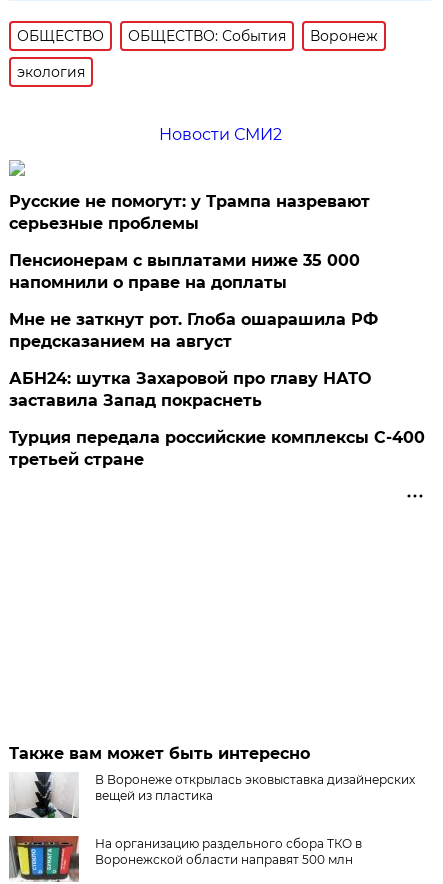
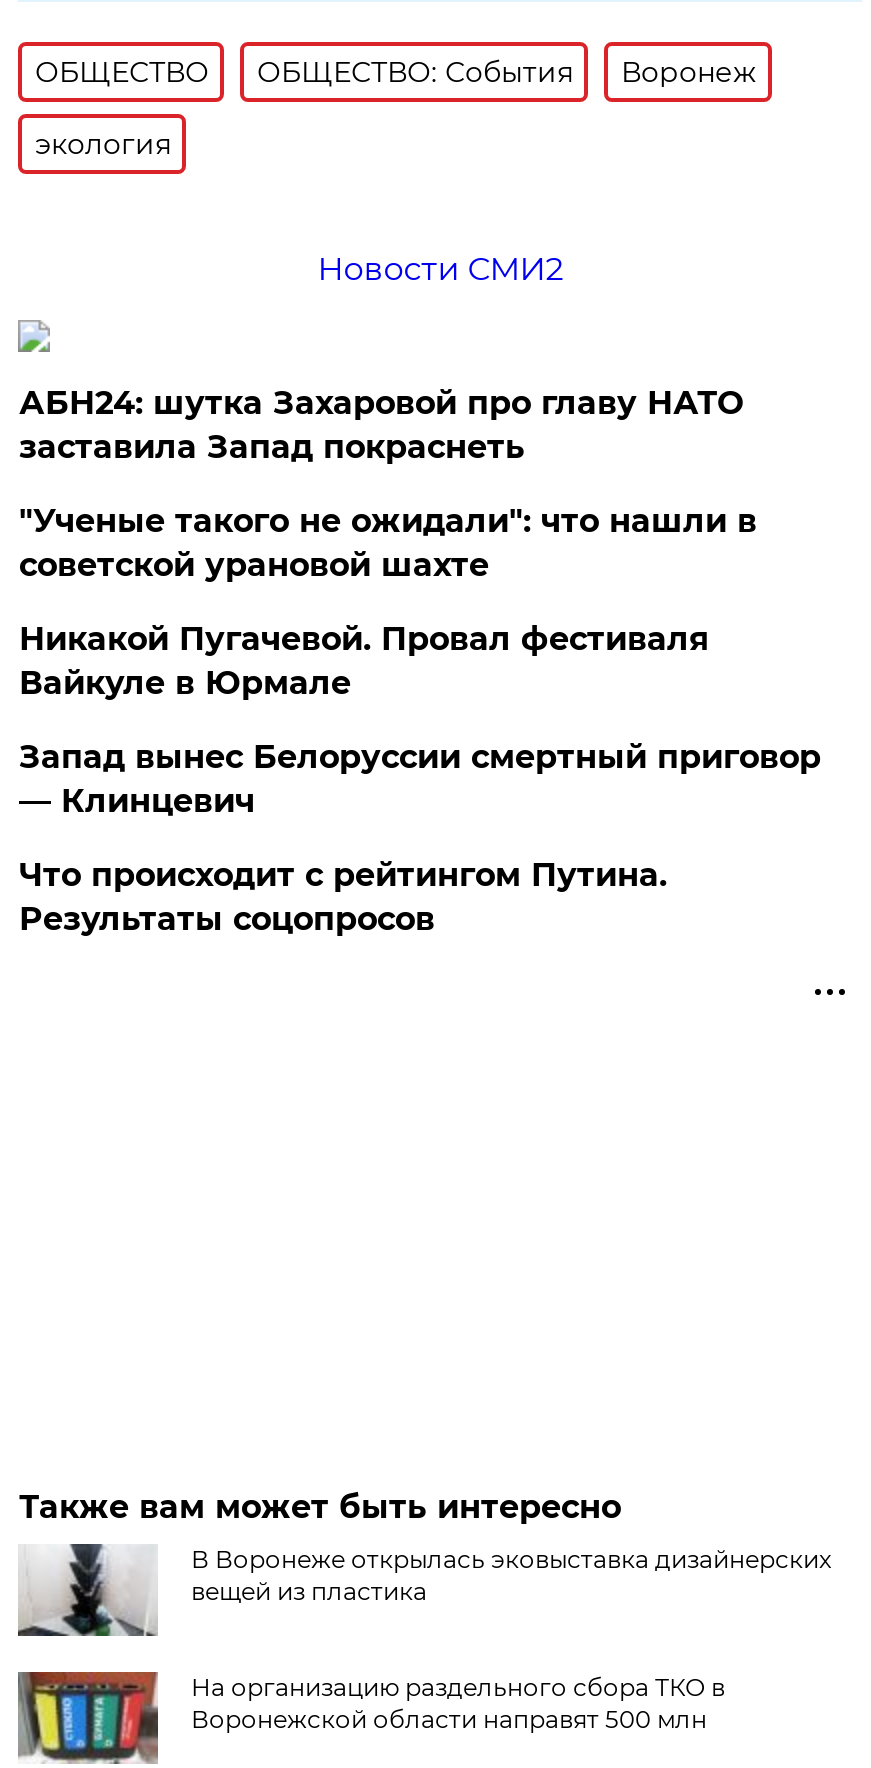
[9,192,378,351] Русские не помогут: у Трампа назревают | серьезные проблемы | Пенсионерам с выплатами ниже 35 000 | напомнили о праве на доплаты | Мне не заткнут рот. Глоба ошарашила РФ | предсказанием на август -> none
moved [9,369,371,410] -> [19,384,743,466]: АБН24: шутка Захаровой про главу НАТО | заставила Запад покраснеть
[9,428,425,469] Турция передала российские комплексы С-400 | третьей стране -> [19,502,821,938] "Ученые такого не ожидали": что нашли в | советской урановой шахте | Никакой Пугачевой. Провал фестиваля | Вайкуле в Юрмале | Запад вынес Белоруссии смертный приговор | — Клинцевич | Что происходит с рейтингом Путина. | Результаты соцопросов

